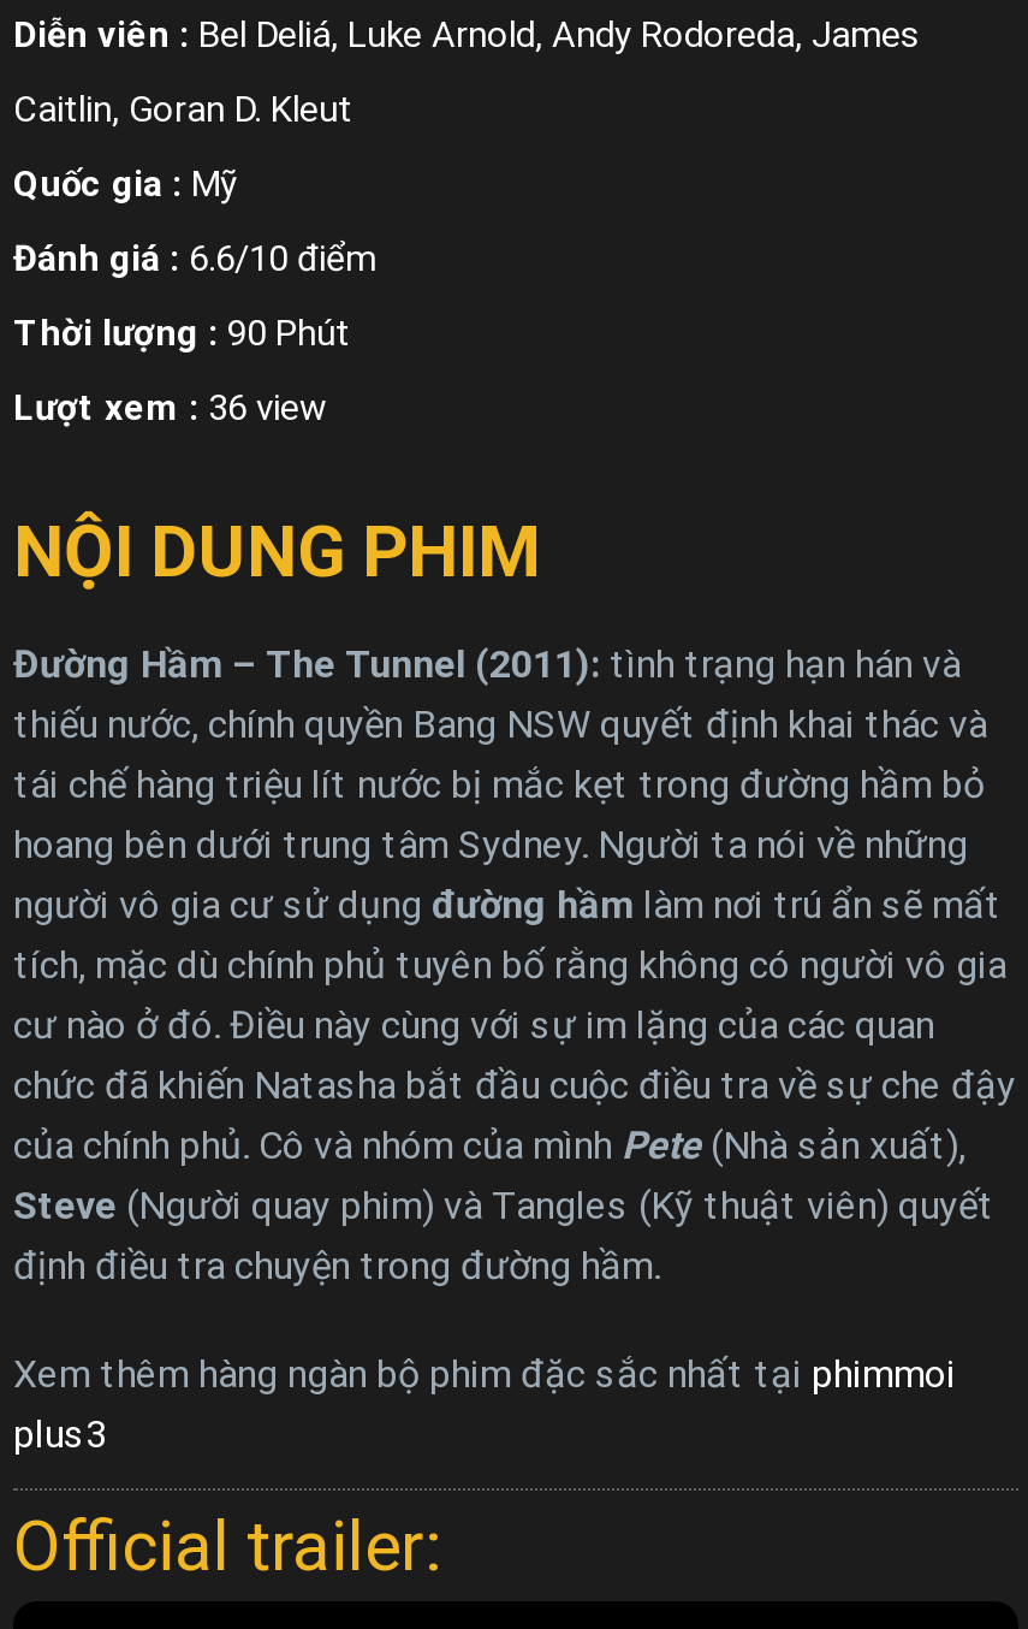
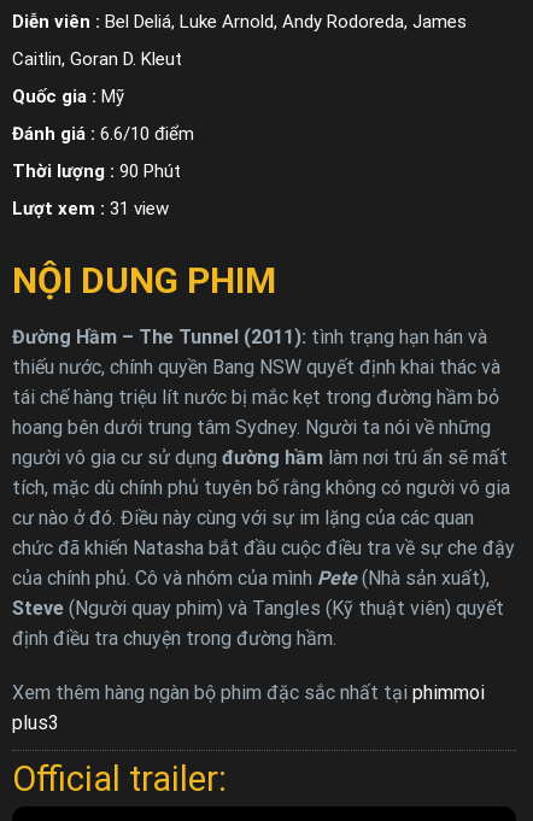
[13,385,326,429] Lượt xem : 36 view -> [12,197,169,219] Lượt xem : 31 view

